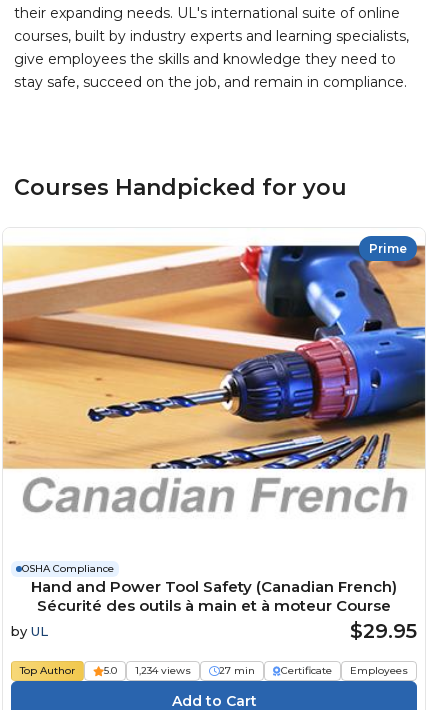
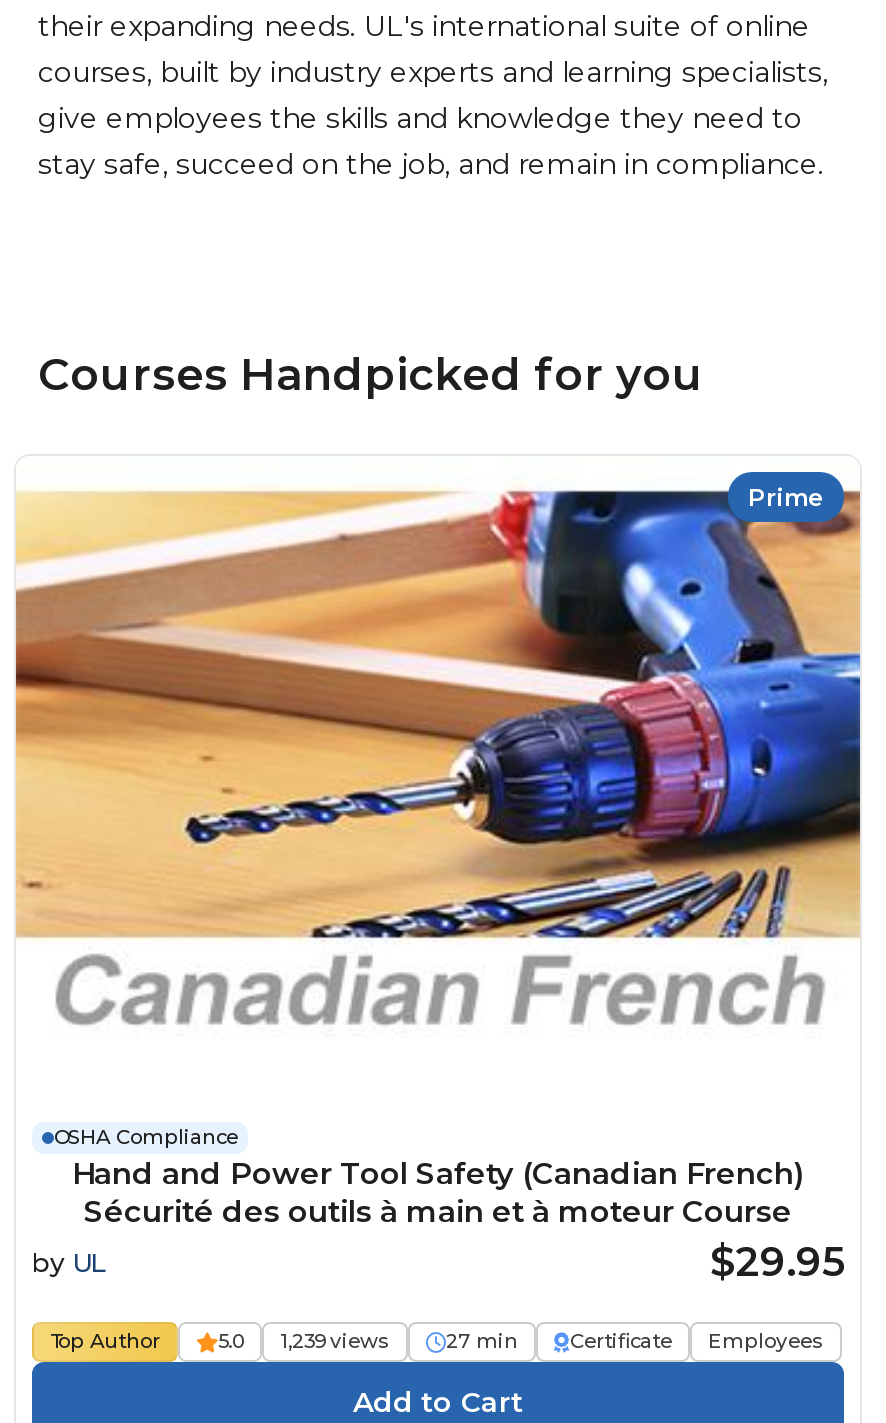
[104,663,191,676] 5.0 1,234 views -> [218,1327,390,1353] 5.0 1,239 views

